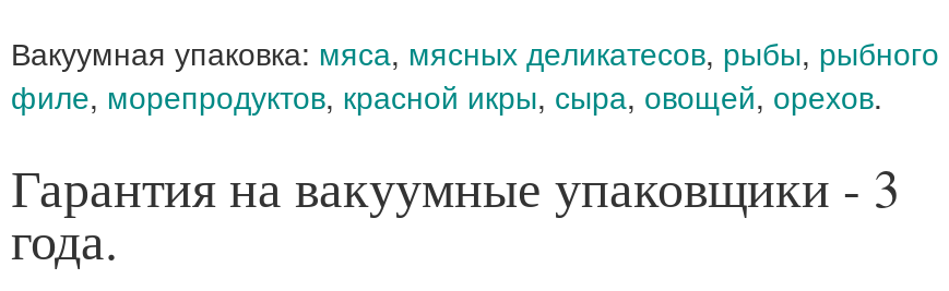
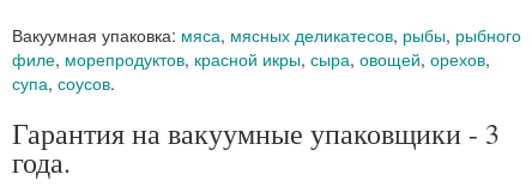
[11,74,882,118] филе, морепродуктов, красной икры, сыра, овощей, орехов. -> [12,47,490,95] филе, морепродуктов, красной икры, сыра, овощей, орехов, | супа, соусов.

